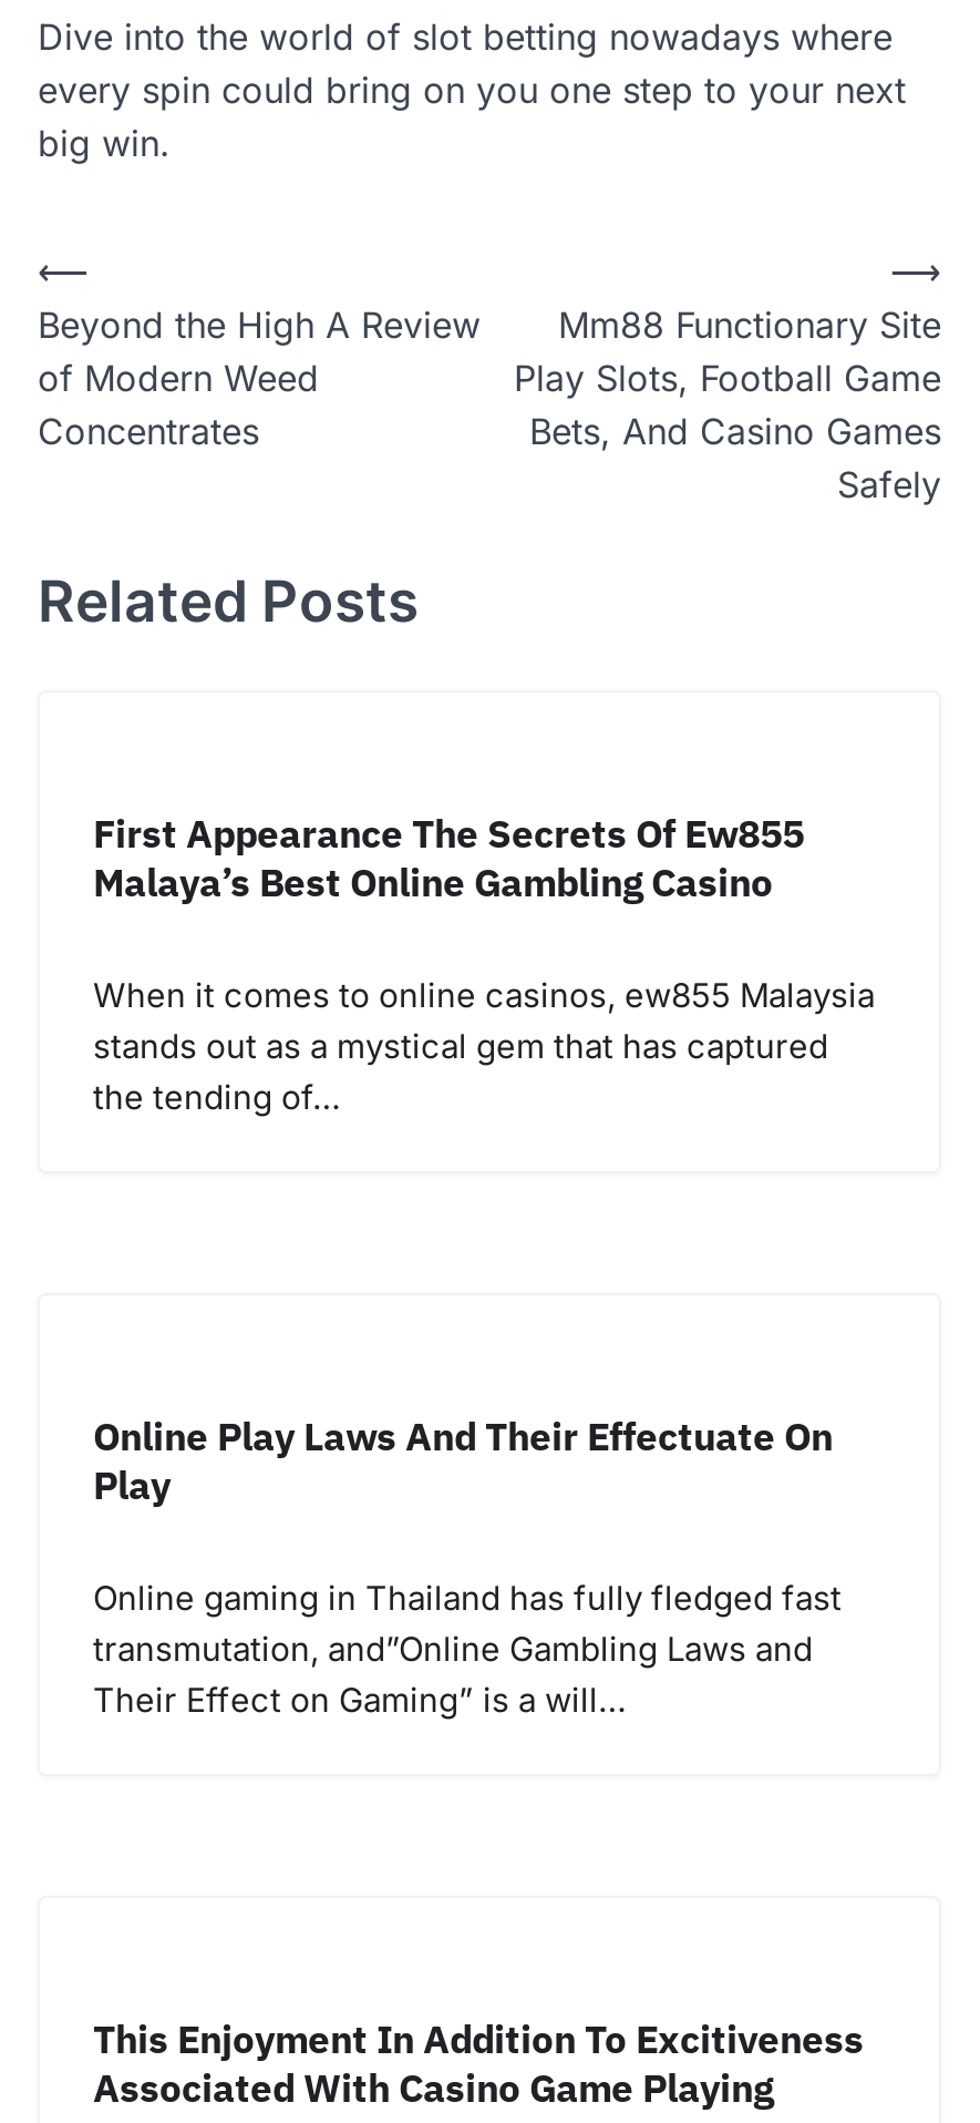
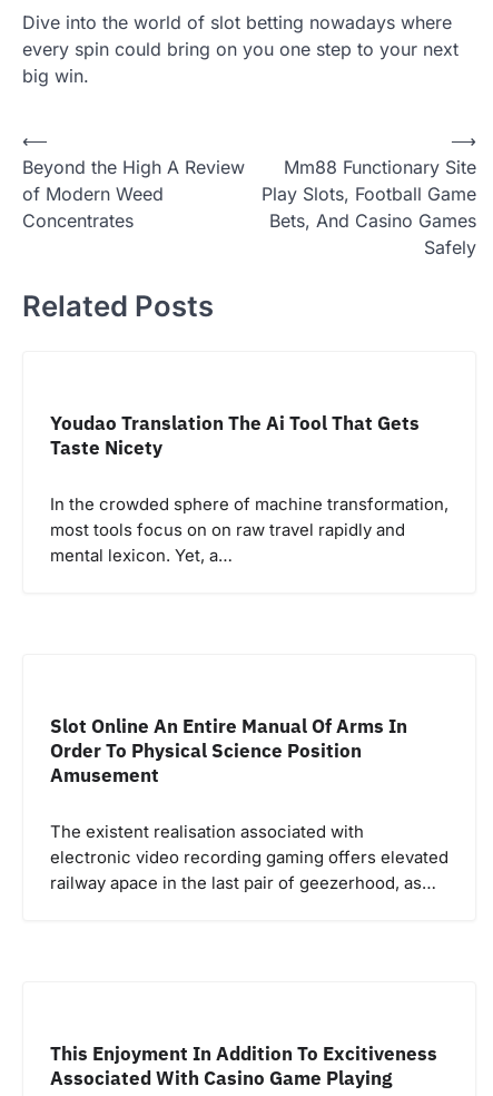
[93,808,804,908] First Appearance The Secrets Of Ew855 | Malaya’s Best Online Gambling Casino -> [50,410,420,460] Youdao Translation The Ai Tool That Gets | Taste Nicety
[93,977,875,1118] When it comes to online casinos, ew855 Malaysia | stands out as a mystical gem that has captured | the tending of… -> [50,495,448,566] In the crowded sphere of machine transformation, | most tools focus on on raw travel rapidly and | mental lexicon. Yet, a…
[93,1410,833,1510] Online Play Laws And Their Effectuate On | Play -> [50,713,407,787] Slot Online An Entire Manual Of Arms In | Order To Physical Science Position | Amusement
[93,1579,842,1720] Online gaming in Thailand has fully fledged fast | transmutation, and”Online Gambling Laws and | Their Effect on Gaming” is a will… -> [50,822,448,893] The existent realisation associated with | electronic video recording gaming offers elevated | railway apace in the last pair of geezerhood, as…

